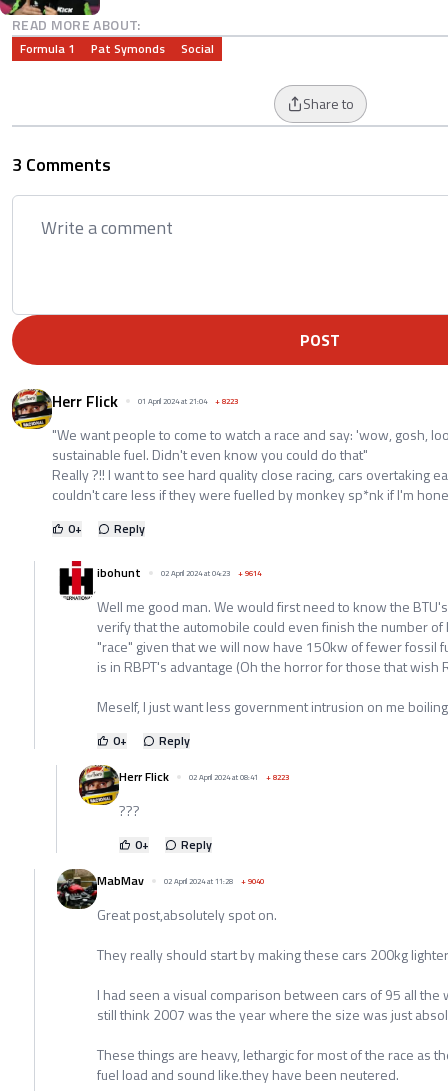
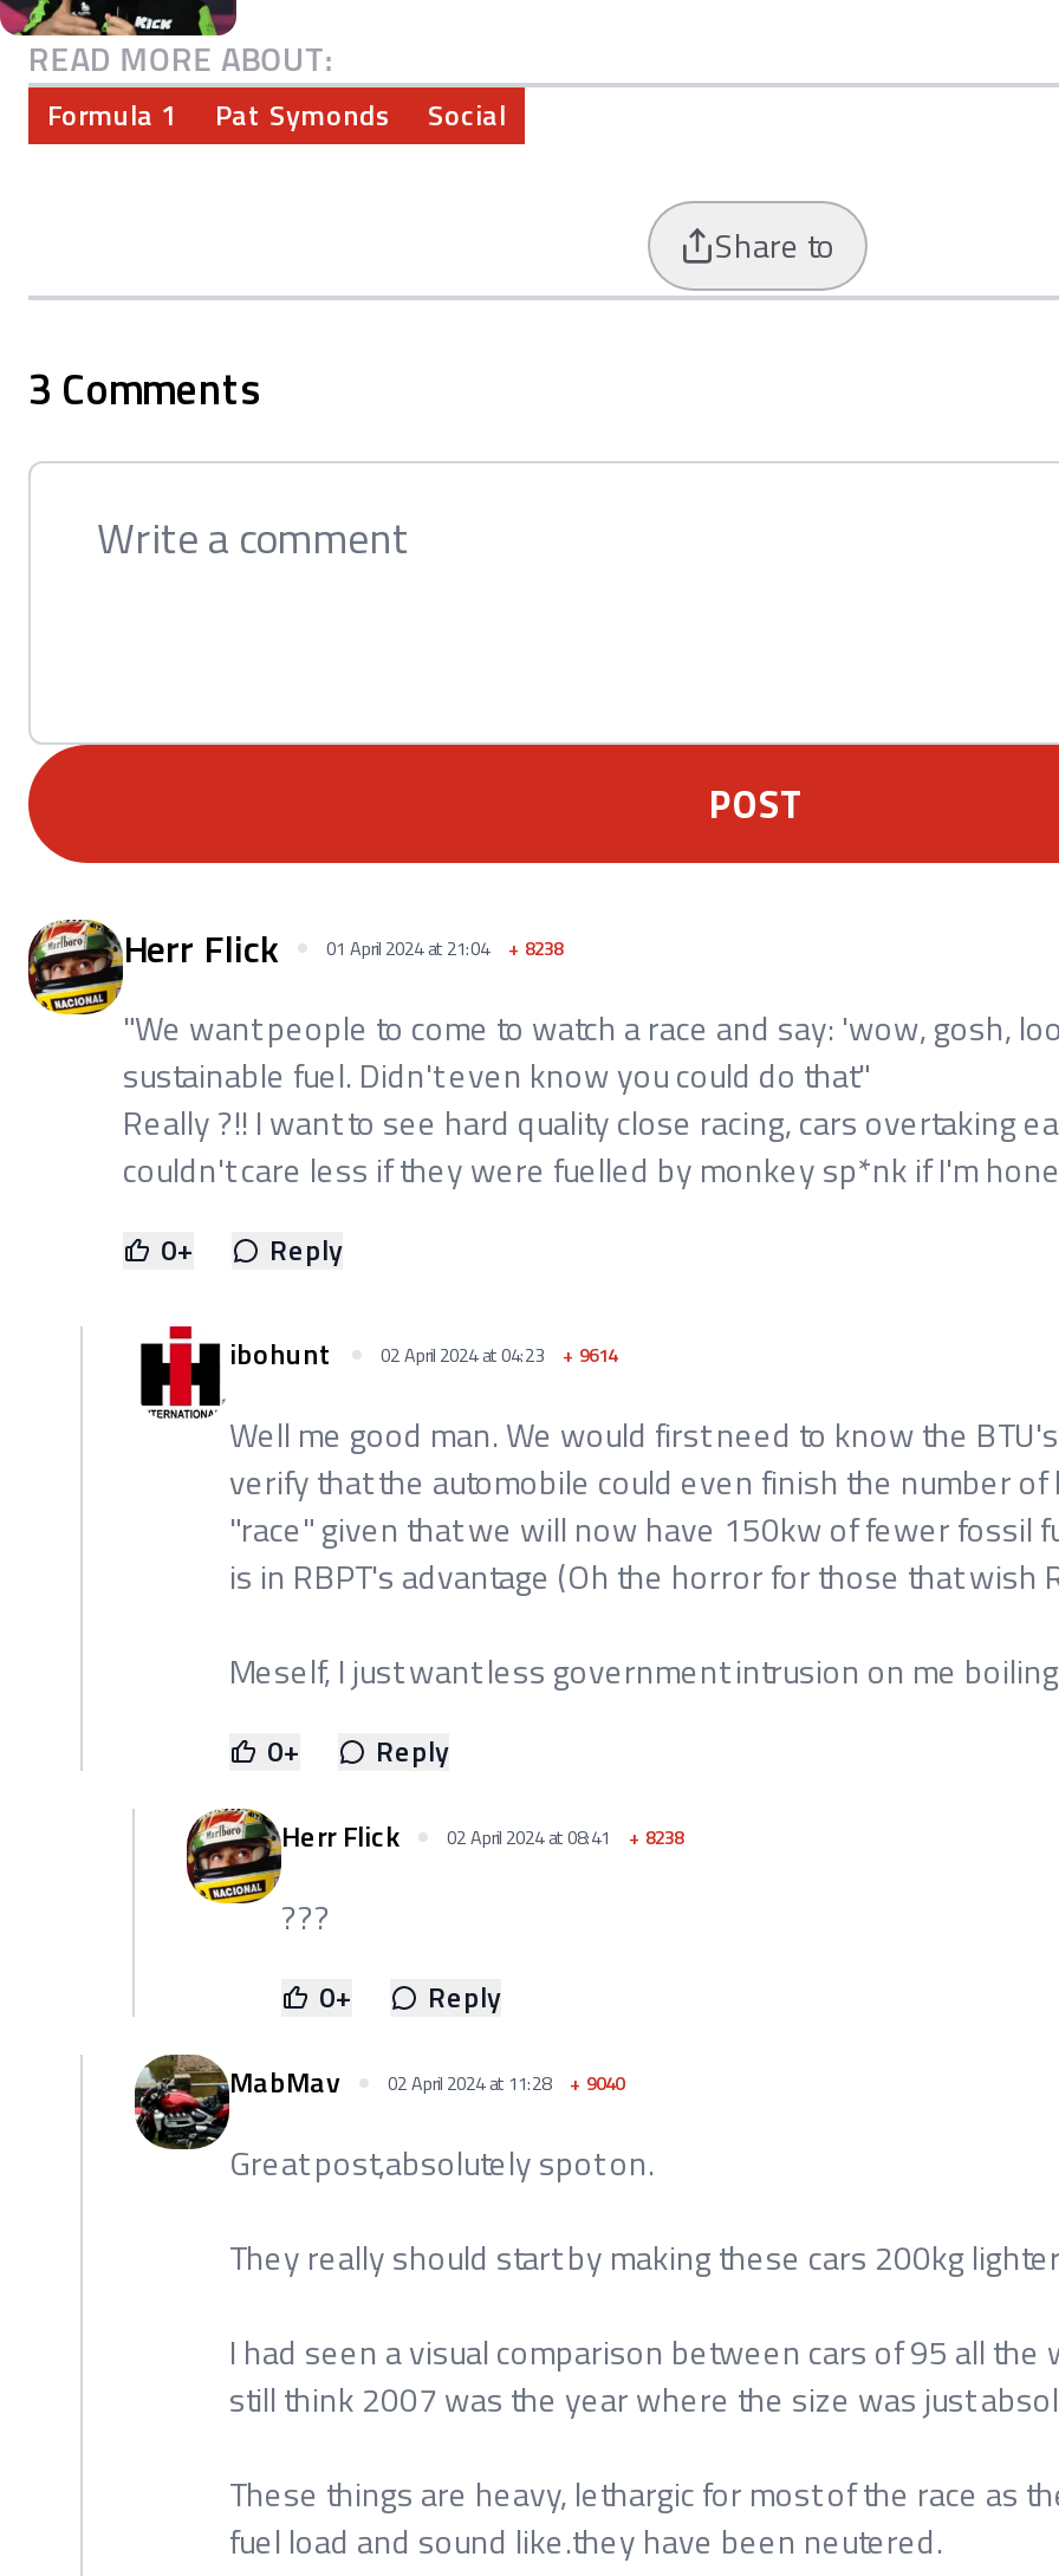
[52,389,238,413] Herr Flick 01 April 2024 at 21:04 + 8223 -> [123,919,563,976] Herr Flick 01 April 2024 at 21:04 + 8238
[119,767,289,786] Herr Flick 02 April 2024 at 08:41 + 8223 -> [281,1813,683,1858] Herr Flick 02 April 2024 at 08:41 + 8238

